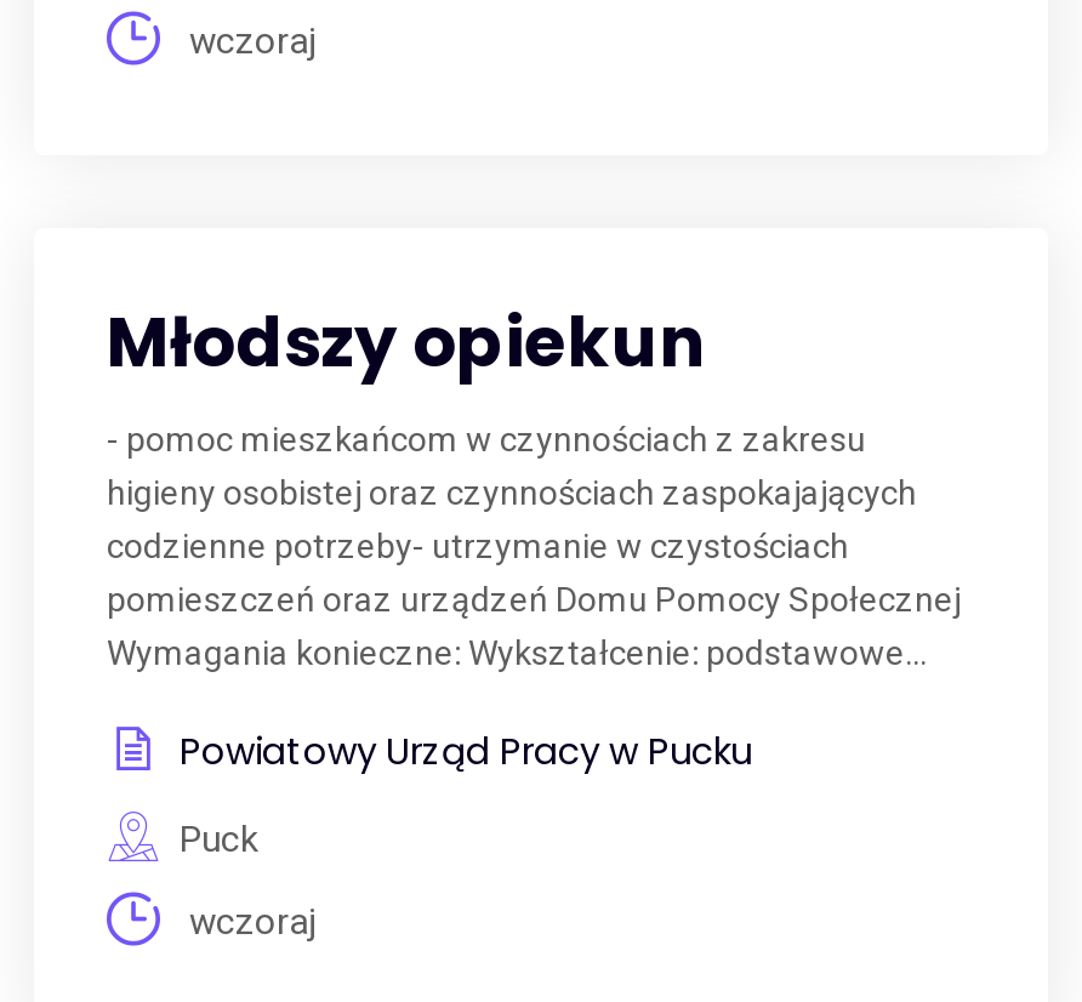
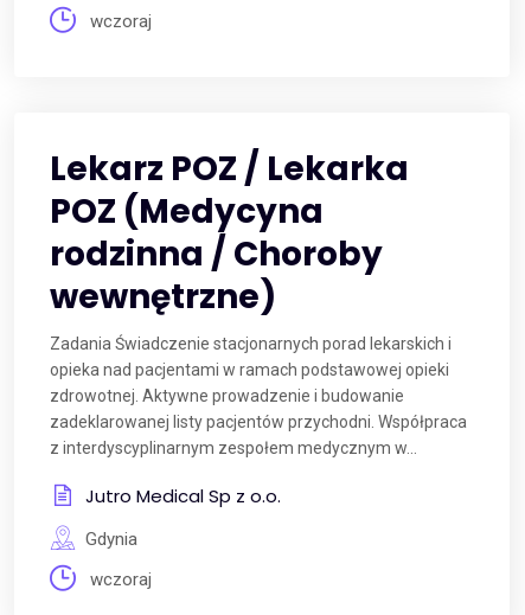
[107,296,961,672] Młodszy opiekun | - pomoc mieszkańcom w czynnościach z zakresu | higieny osobistej oraz czynnościach zaspokajających | codzienne potrzeby- utrzymanie w czystościach | pomieszczeń oraz urządzeń Domu Pomocy Społecznej | Wymagania konieczne: Wykształcenie: podstawowe... -> [50,146,467,457] Lekarz POZ / Lekarka | POZ (Medycyna | rodzinna / Choroby | wewnętrzne) | Zadania Świadczenie stacjonarnych porad lekarskich i | opieka nad pacjentami w ramach podstawowej opieki | zdrowotnej. Aktywne prowadzenie i budowanie | zadeklarowanej listy pacjentów przychodni. Współpraca | z interdyscyplinarnym zespołem medycznym w...
[180,725,752,776] Powiatowy Urząd Pracy w Pucku -> [85,483,281,508] Jutro Medical Sp z o.o.
[180,818,257,861] Puck -> [85,528,137,550] Gdynia

